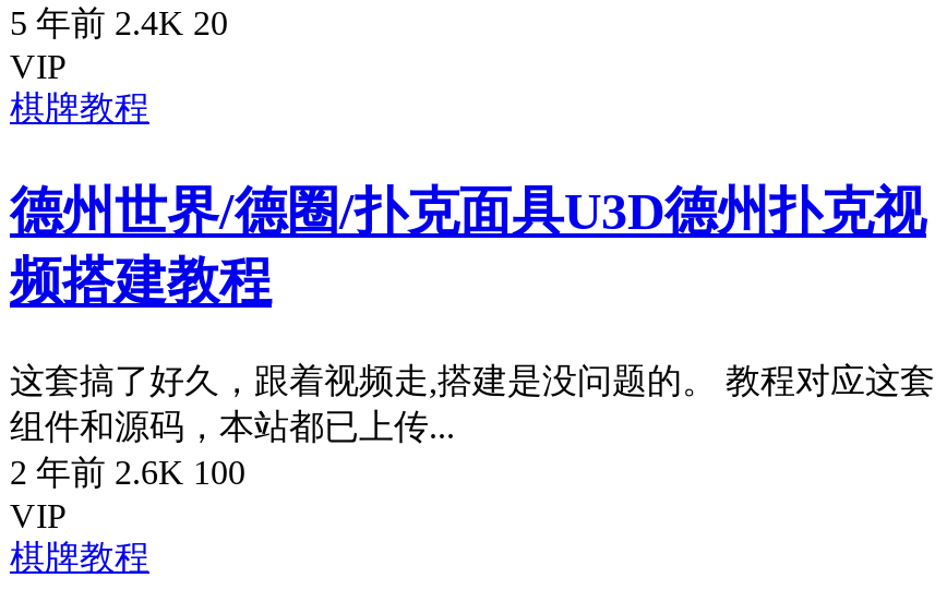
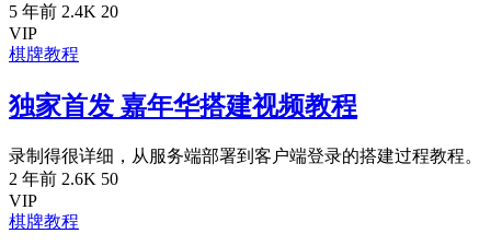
[10,184,926,310] 德州世界/德圈/扑克面具U3D德州扑克视 | 频搭建教程 -> [9,92,357,121] 独家首发 嘉年华搭建视频教程
[10,362,935,491] 这套搞了好久，跟着视频走,搭建是没问题的。 教程对应这套 | 组件和源码，本站都已上传... | 2 年前 2.6K 100 -> [9,147,482,188] 录制得很详细，从服务端部署到客户端登录的搭建过程教程。 | 2 年前 2.6K 50

